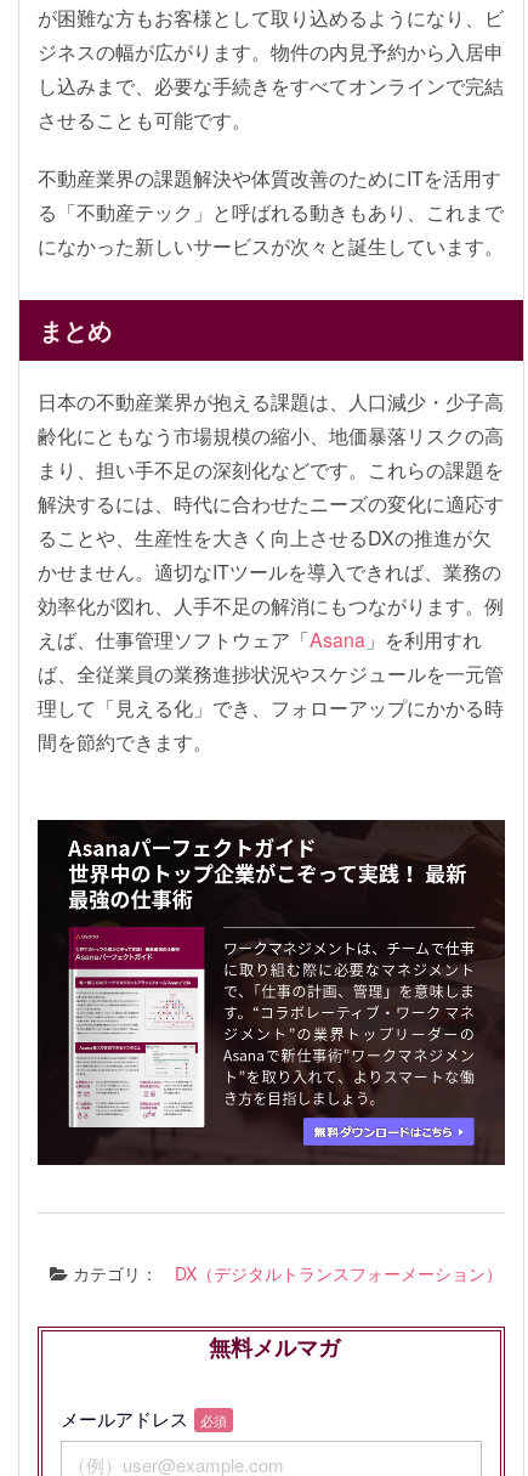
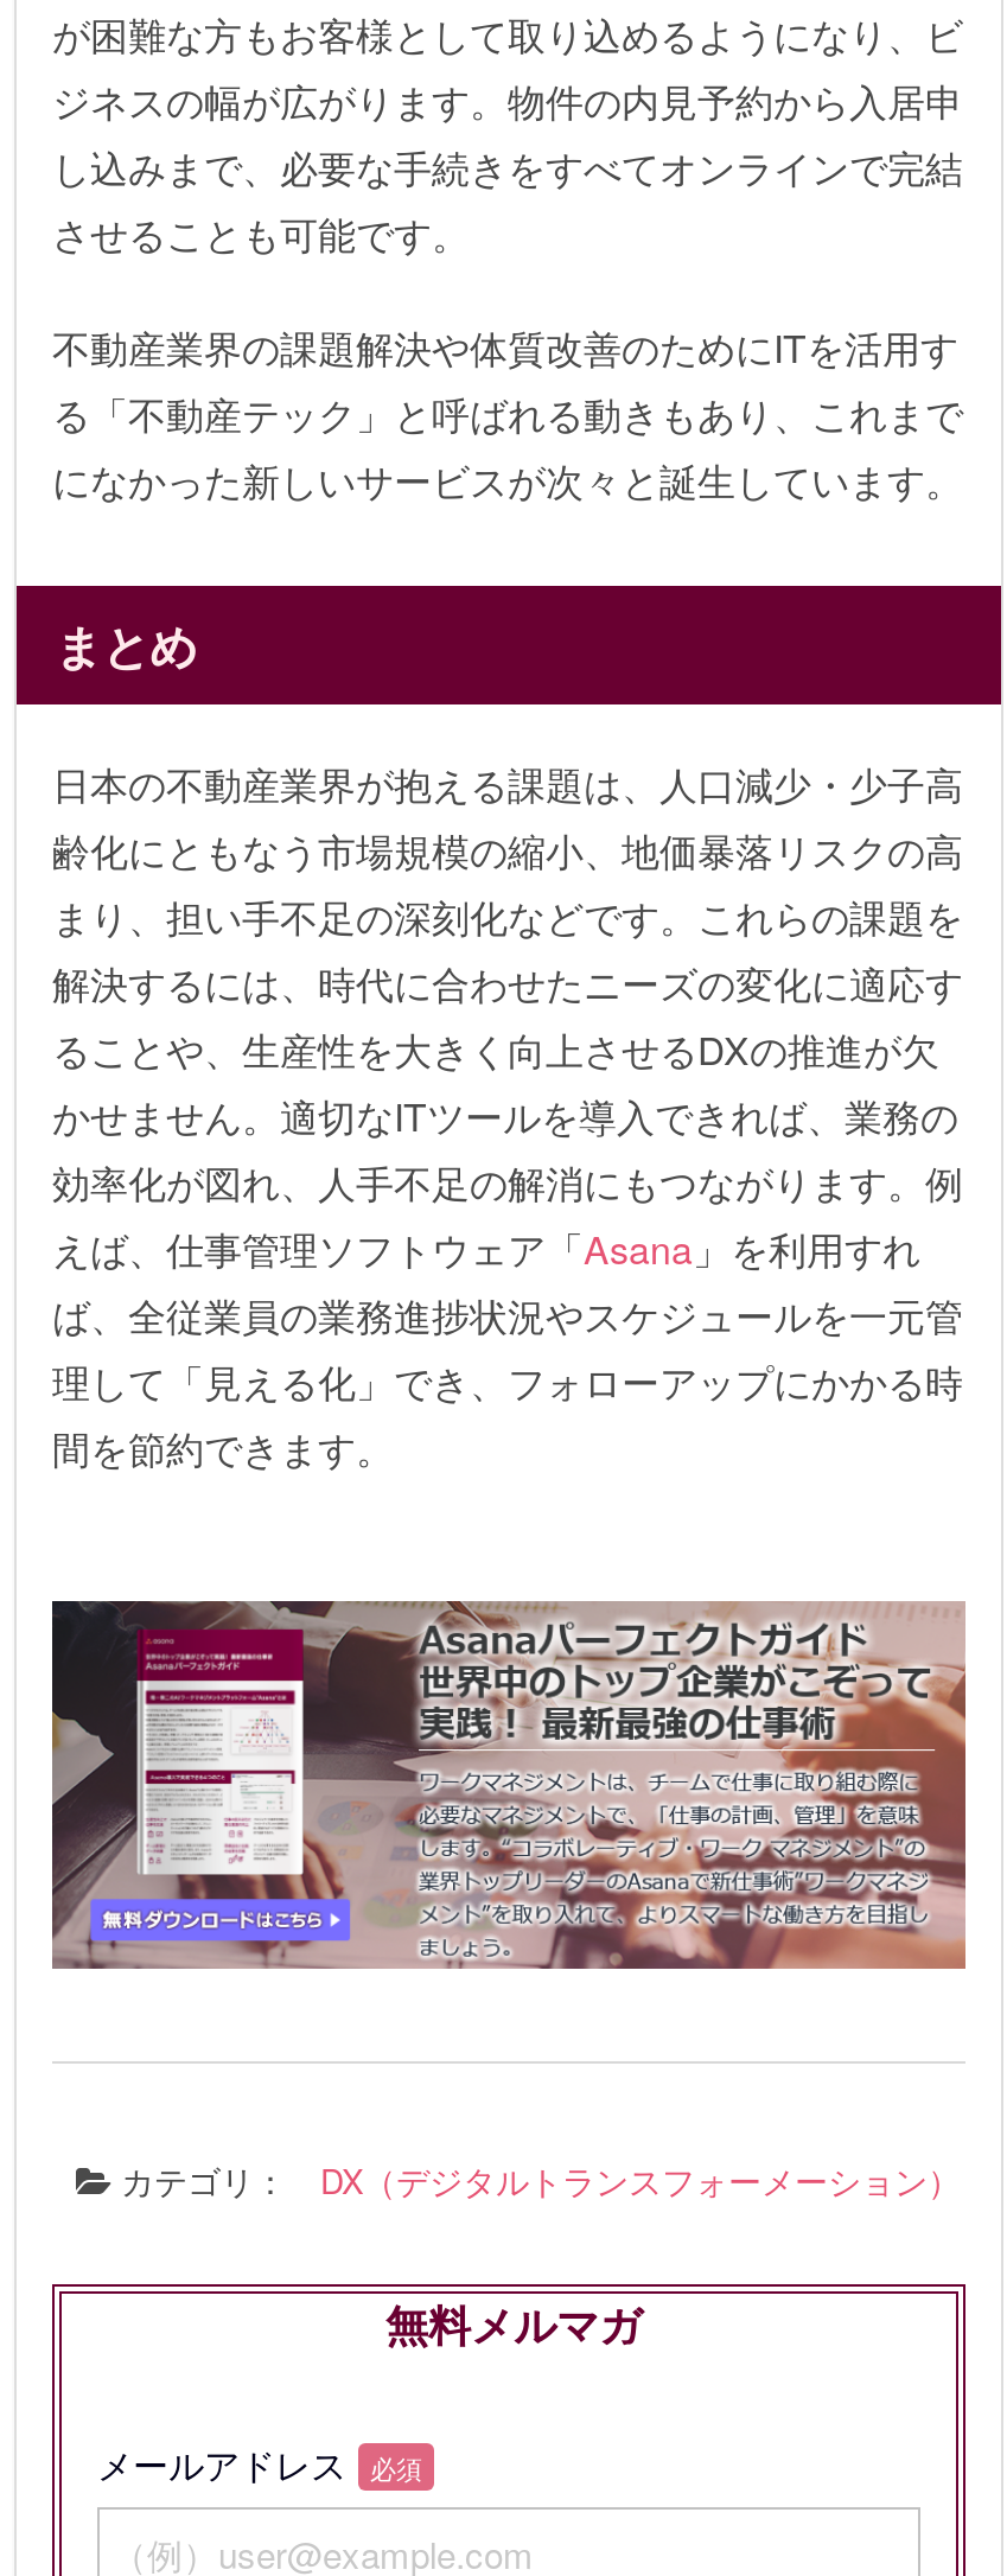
[36,819,506,1166] [image] -> [50,1601,968,1971] [image]

